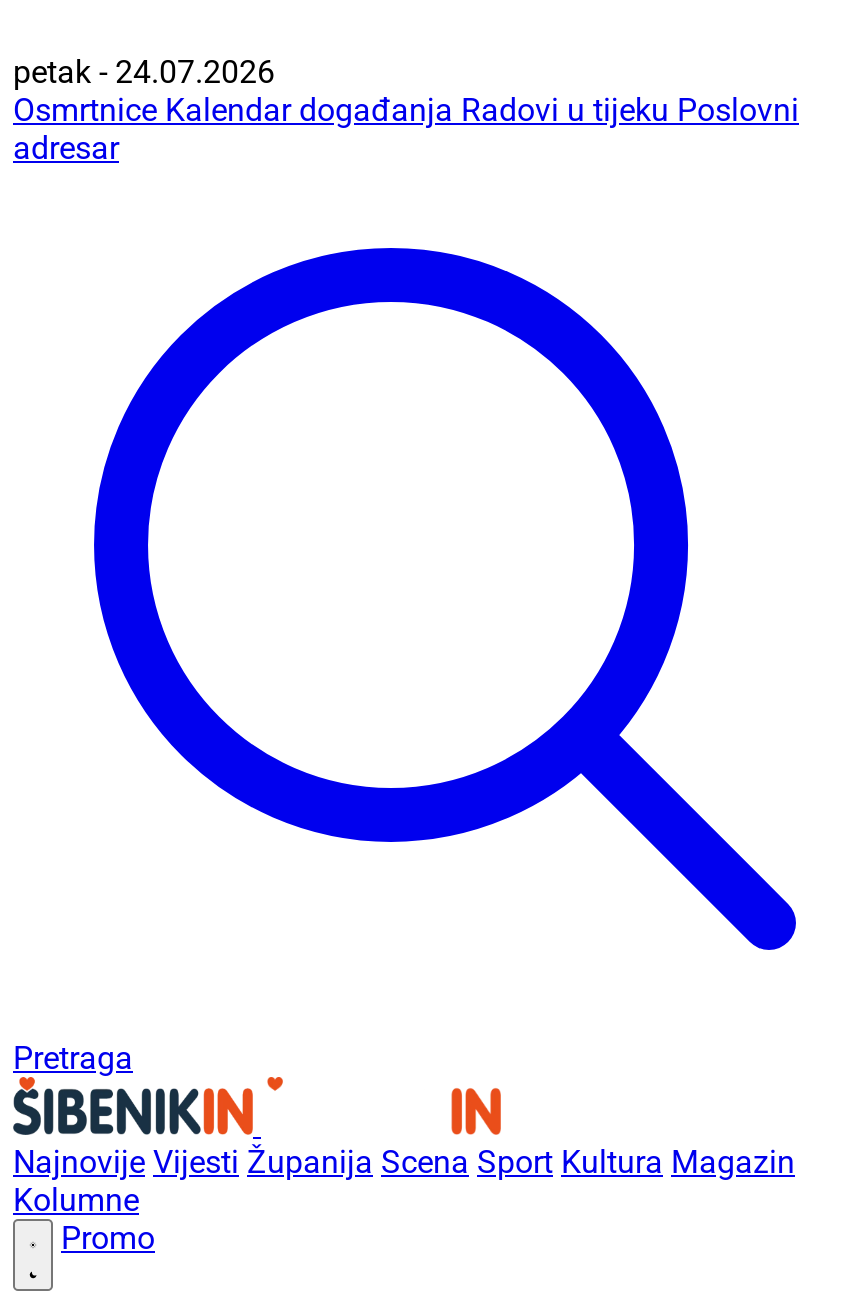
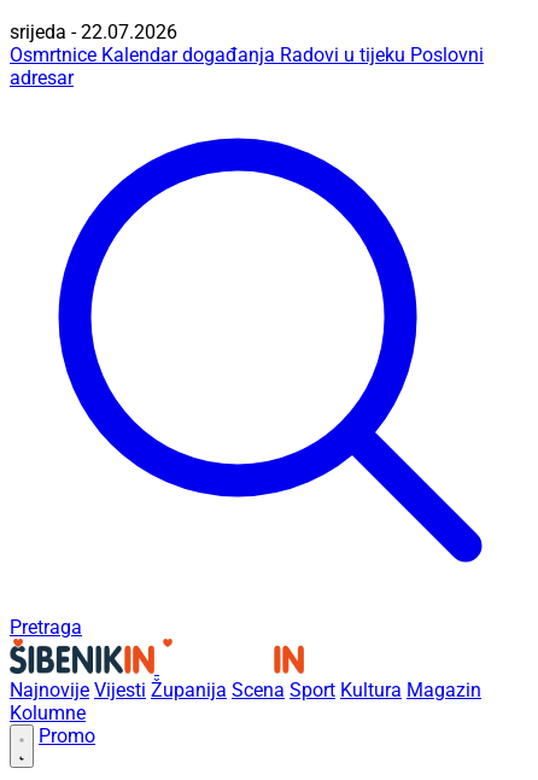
[13,53,275,91] petak - 24.07.2026 -> [10,21,177,43] srijeda - 22.07.2026

